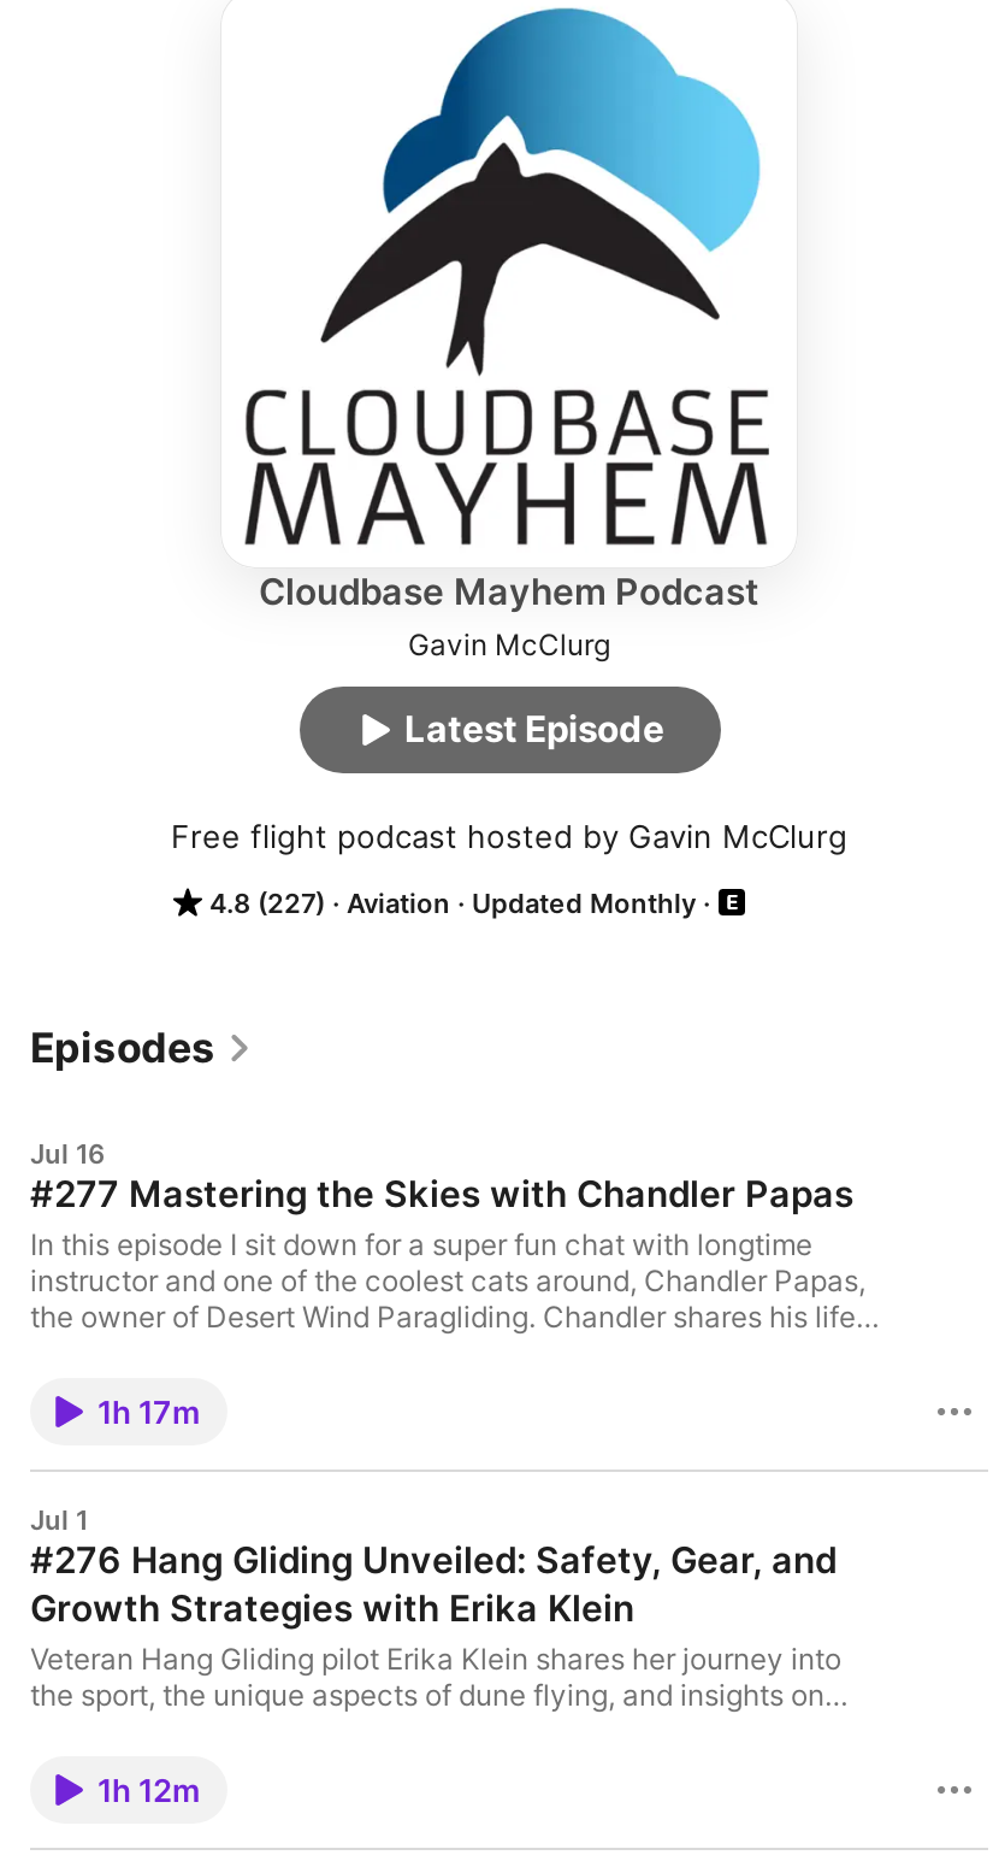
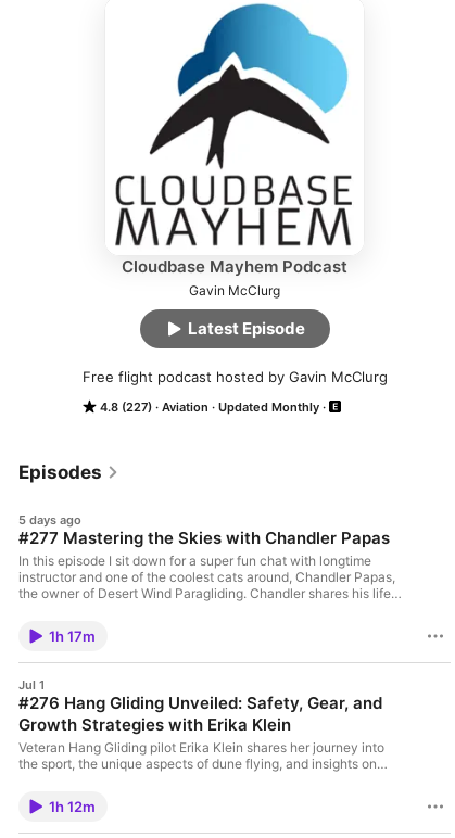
[30,1137,105,1171] Jul 16 -> [18,512,81,528] 5 days ago

